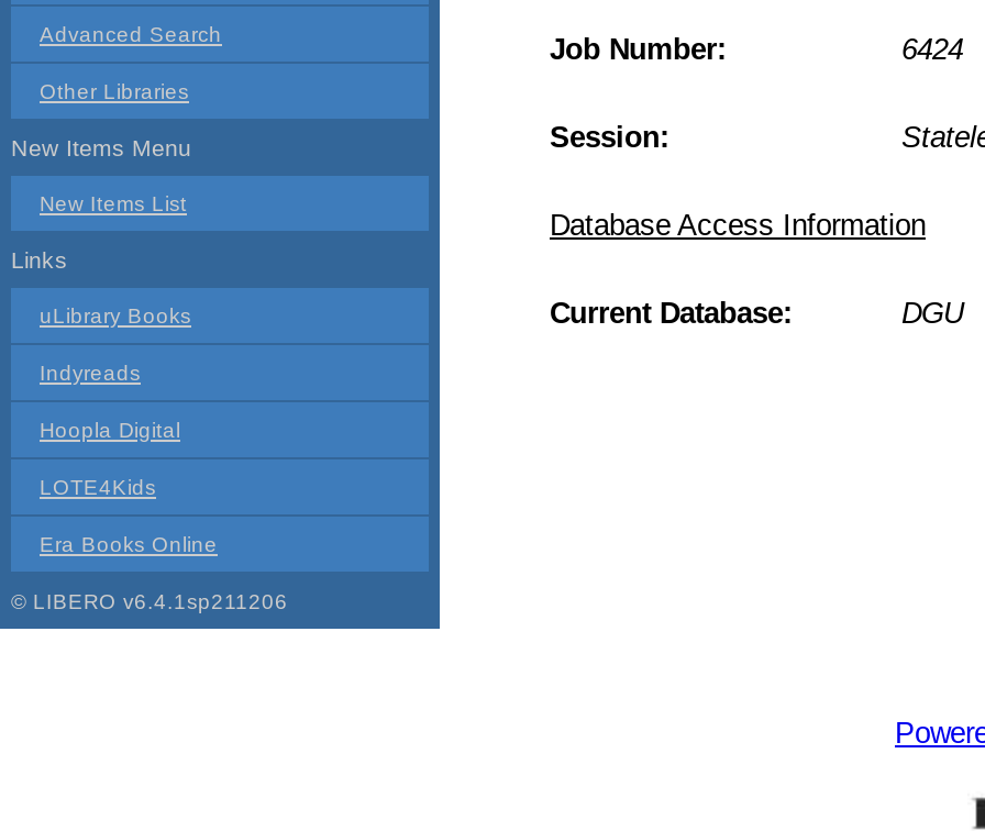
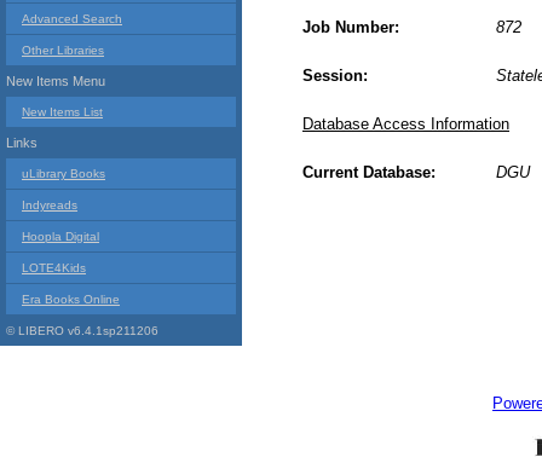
[901,33,963,66] 6424 -> [496,18,521,36] 872

